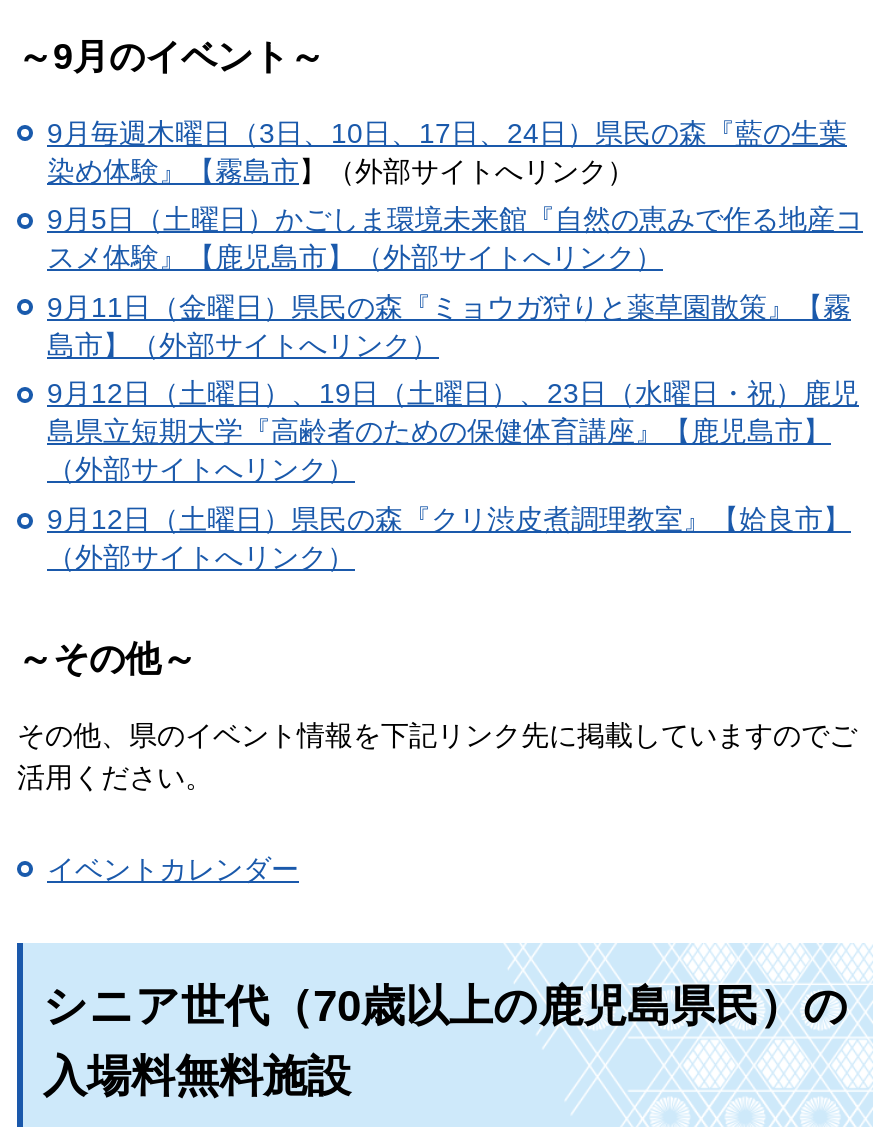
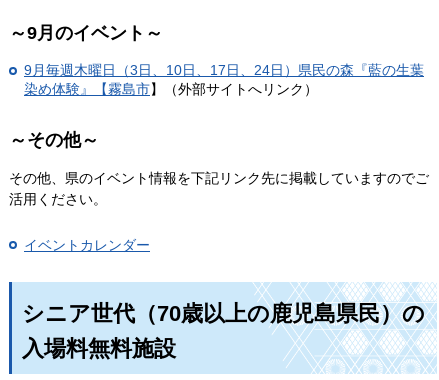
[47,203,863,573] 9月5日（土曜日）かごしま環境未来館『自然の恵みで作る地産コ | スメ体験』【鹿児島市】（外部サイトへリンク） | 9月11日（金曜日）県民の森『ミョウガ狩りと薬草園散策』【霧 | 島市】（外部サイトへリンク） | 9月12日（土曜日）、19日（土曜日）、23日（水曜日・祝）鹿児 | 島県立短期大学『高齢者のための保健体育講座』【鹿児島市】 | （外部サイトへリンク） | 9月12日（土曜日）県民の森『クリ渋皮煮調理教室』【姶良市】 | （外部サイトへリンク） -> none

